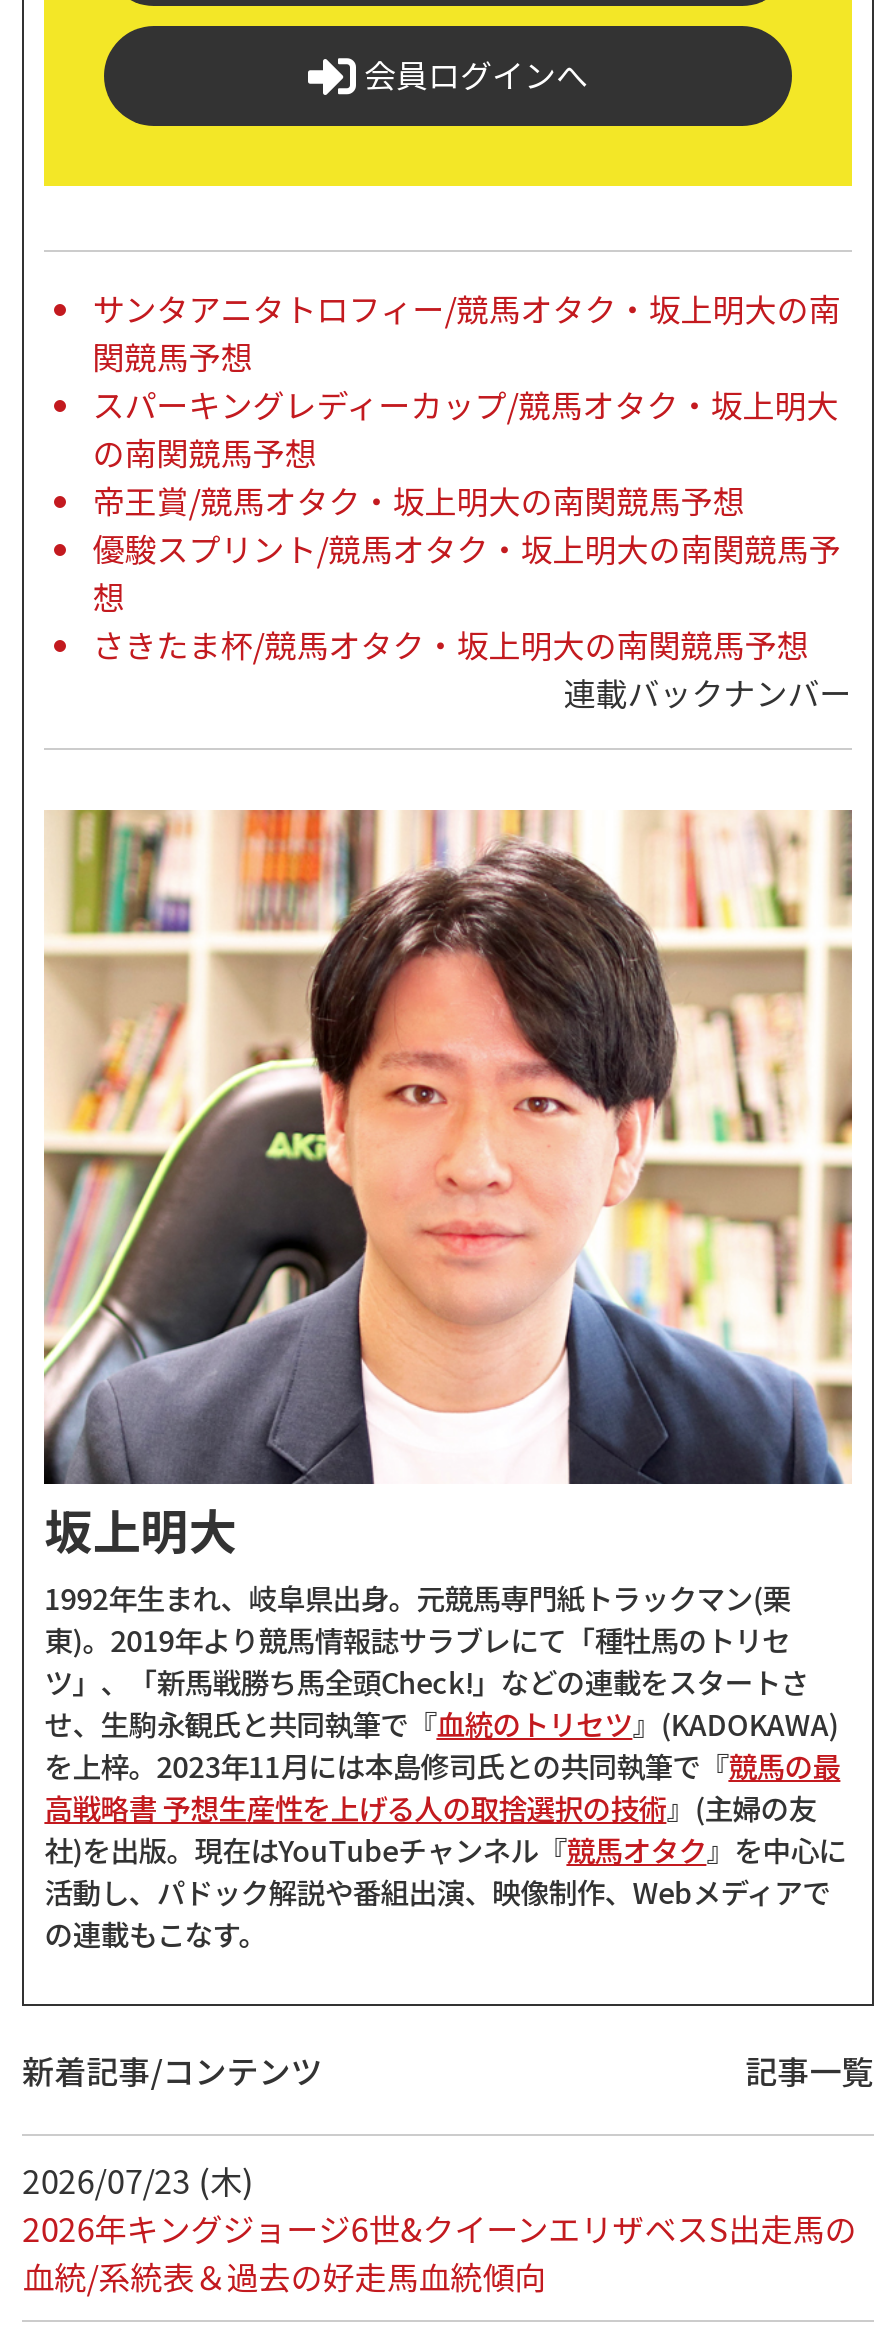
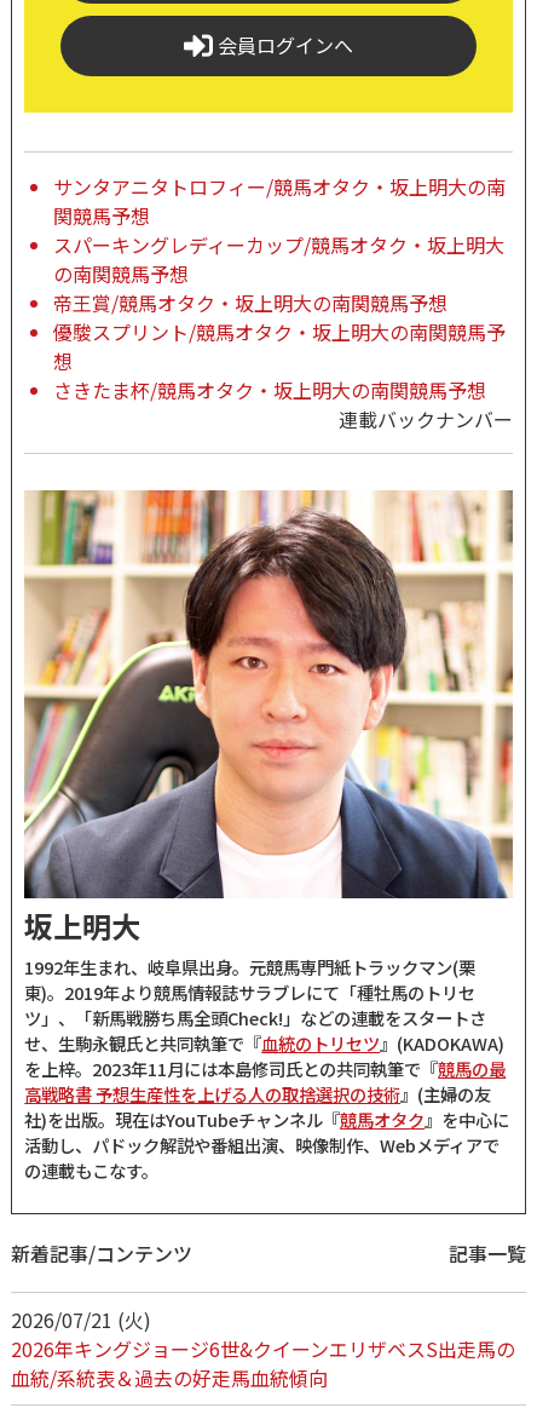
[22,2155,254,2203] 2026/07/23 (木) -> [11,1304,151,1334] 2026/07/21 (火)

